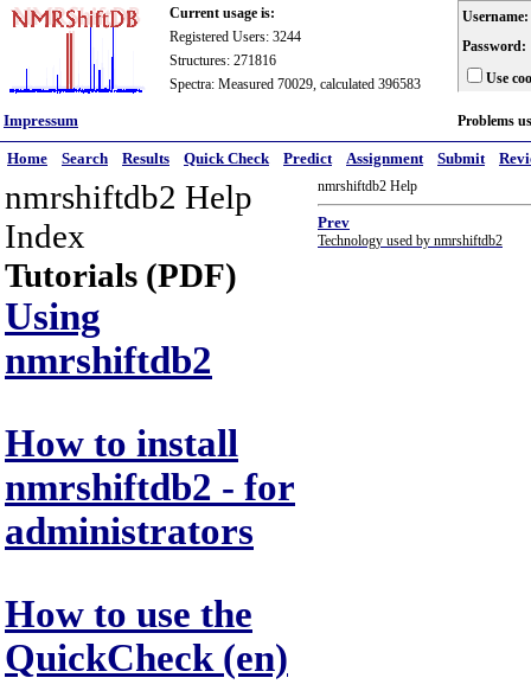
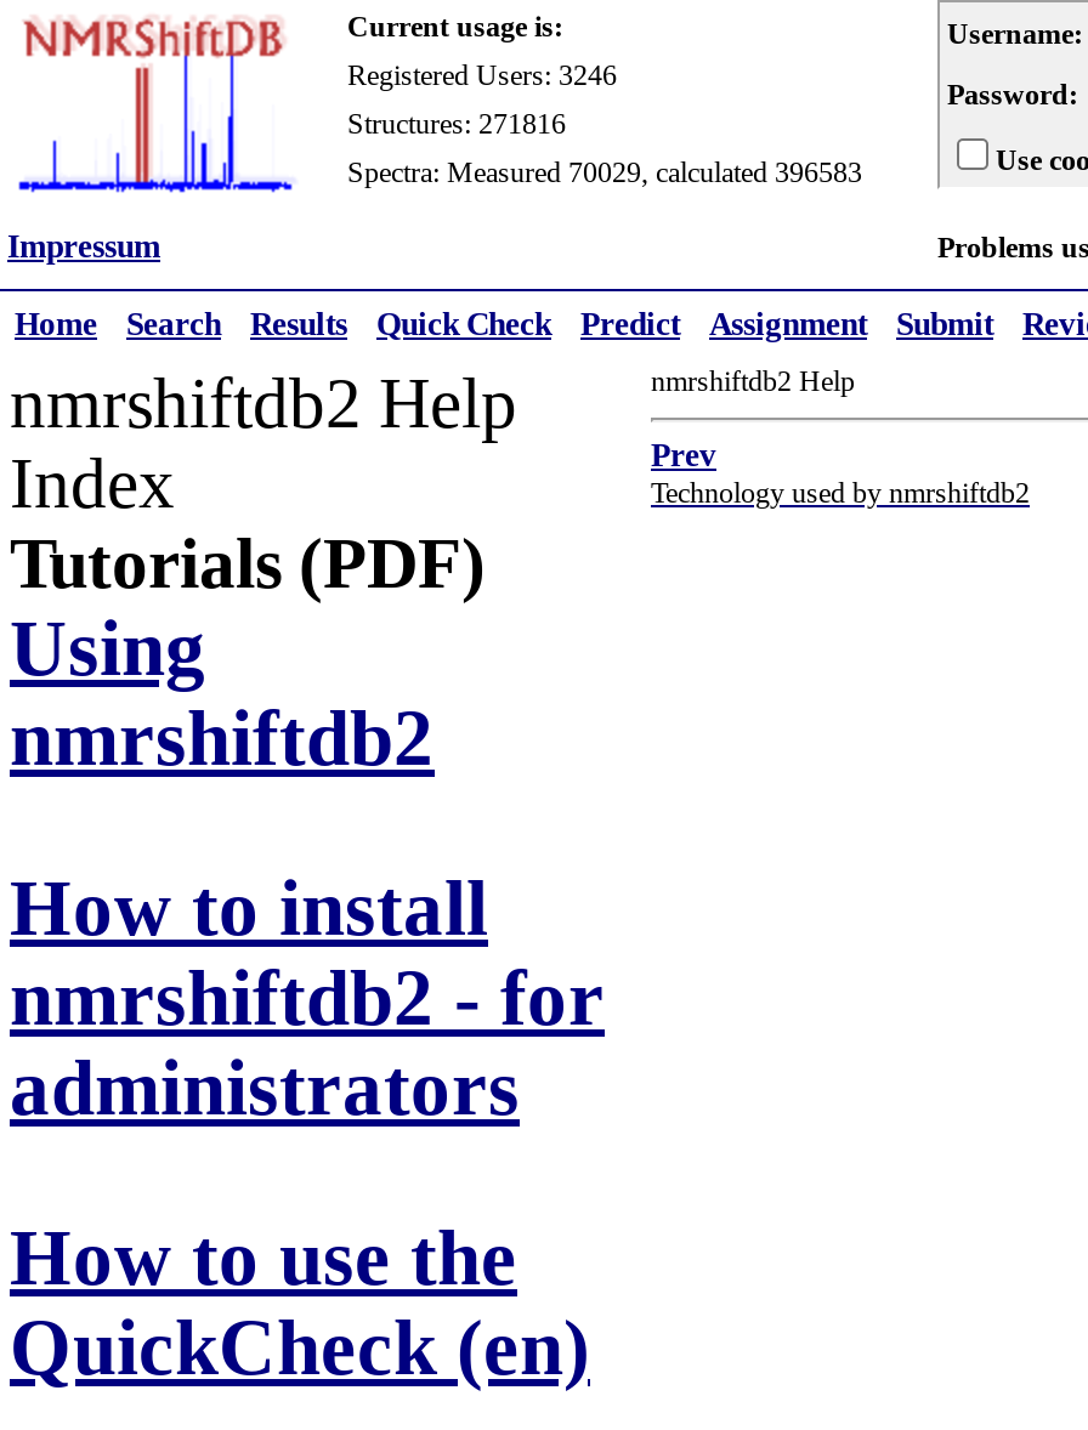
[169,28,301,45] Registered Users: 3244 -> [347,58,617,92] Registered Users: 3246

